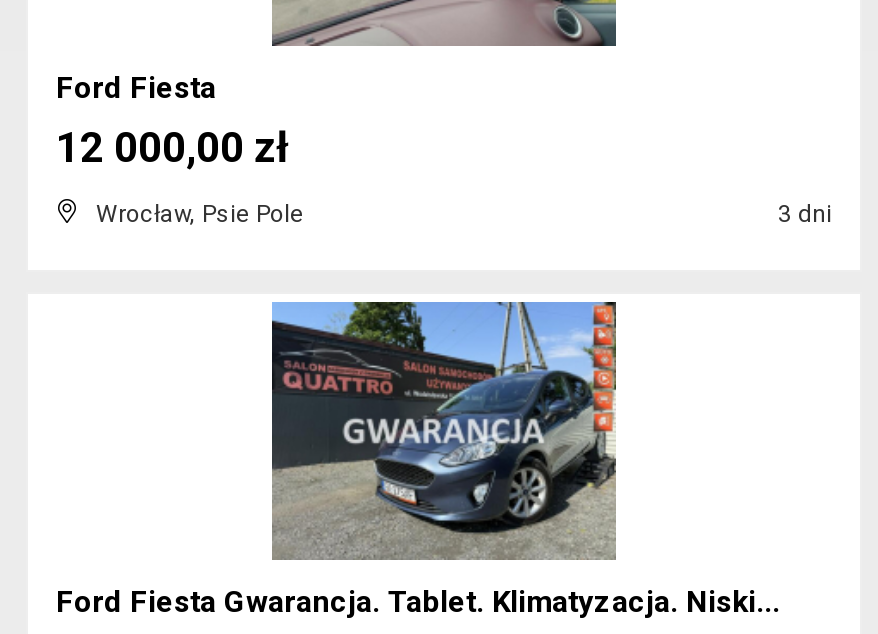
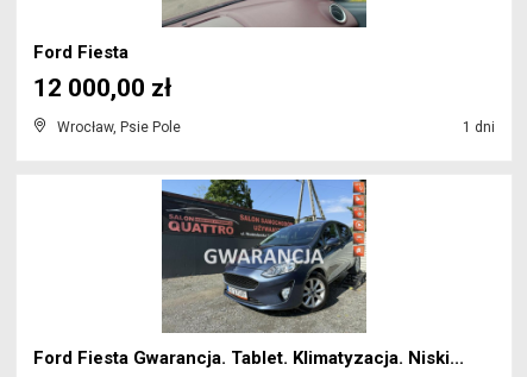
[772,200,832,228] 3 dni -> [459,119,495,136] 1 dni

